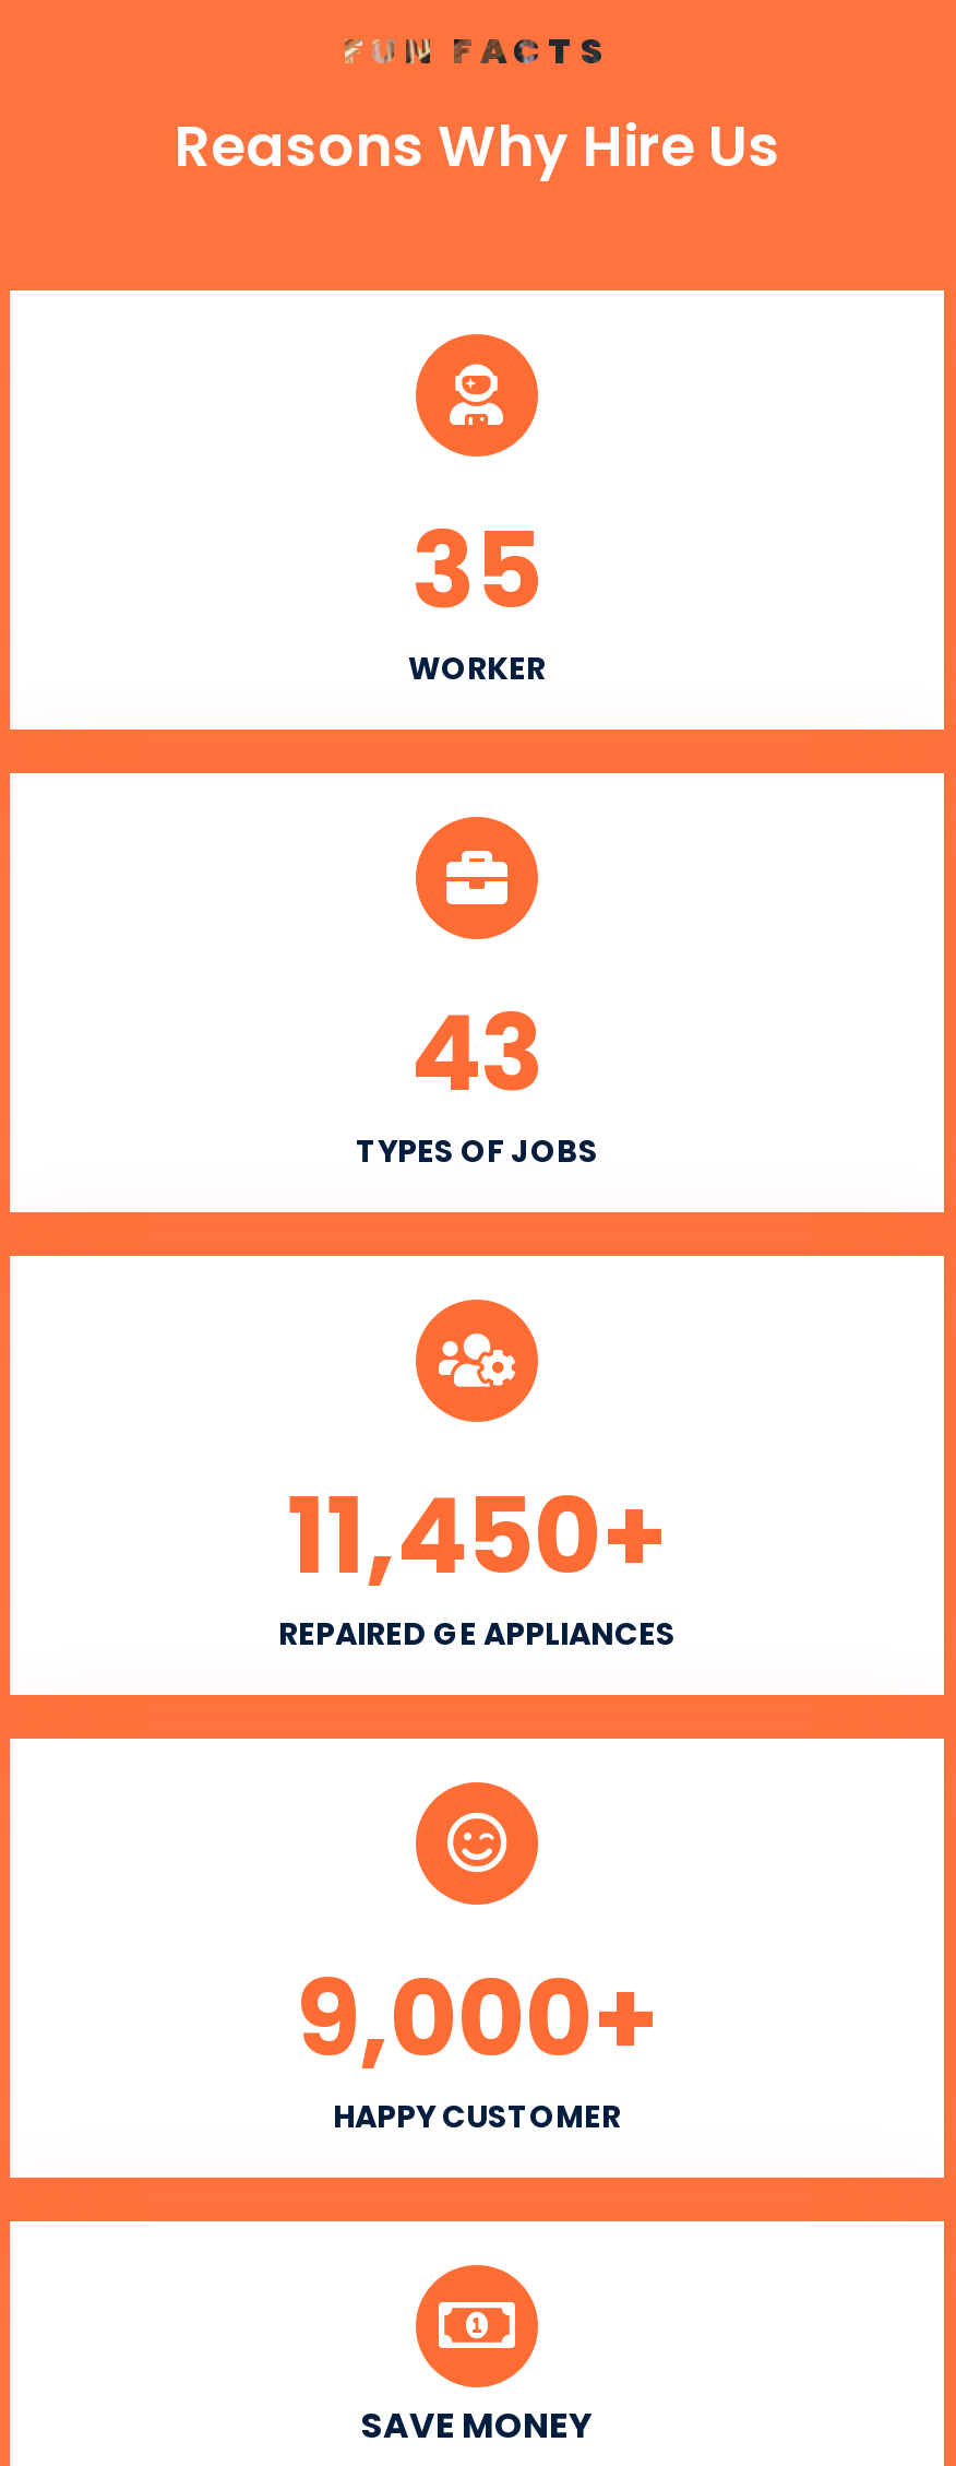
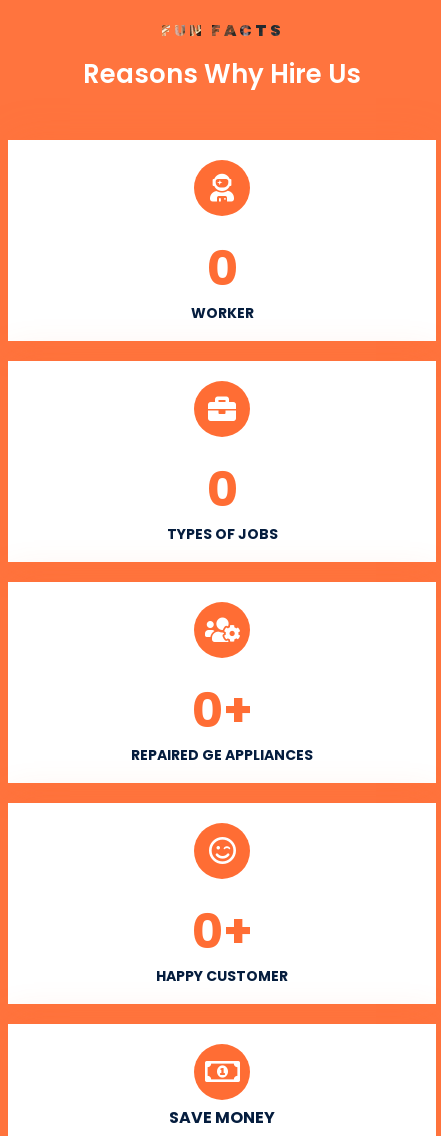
[411,498,542,644] 35 -> [206,235,237,302] 0
[410,980,543,1127] 43 -> [206,456,237,523] 0
[287,1463,667,1609] 11,450+ -> [191,677,252,744] 0+
[296,1946,658,2092] 9,000+ -> [191,898,252,965] 0+

